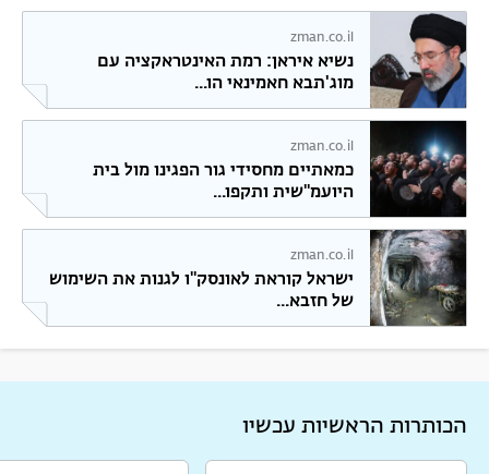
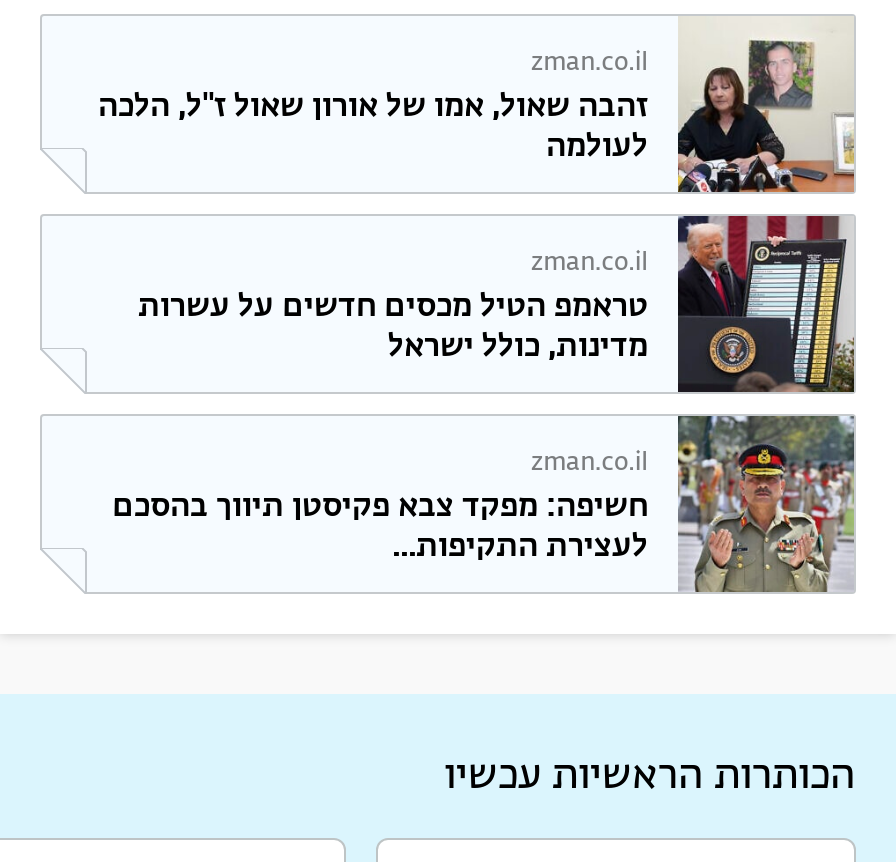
[97,12,467,109] [image] | נשיא איראן: רמת האינטראקציה עם | מוג'תבא חאמינאי הו... -> [98,18,856,194] [image] | זהבה שאול, אמו של אורון שאול ז"ל, הלכה | לעולמה
[93,120,467,218] [image] | כמאתיים מחסידי גור הפגינו מול בית | היועמ"שית ותקפו... -> [138,214,856,394] [image] | טראמפ הטיל מכסים חדשים על עשרות | מדינות, כולל ישראל
[49,229,467,327] [image] | ישראל קוראת לאונסק"ו לגנות את השימוש | של חזבא... -> [112,414,856,594] [image] | חשיפה: מפקד צבא פקיסטן תיווך בהסכם | לעצירת התקיפות...

